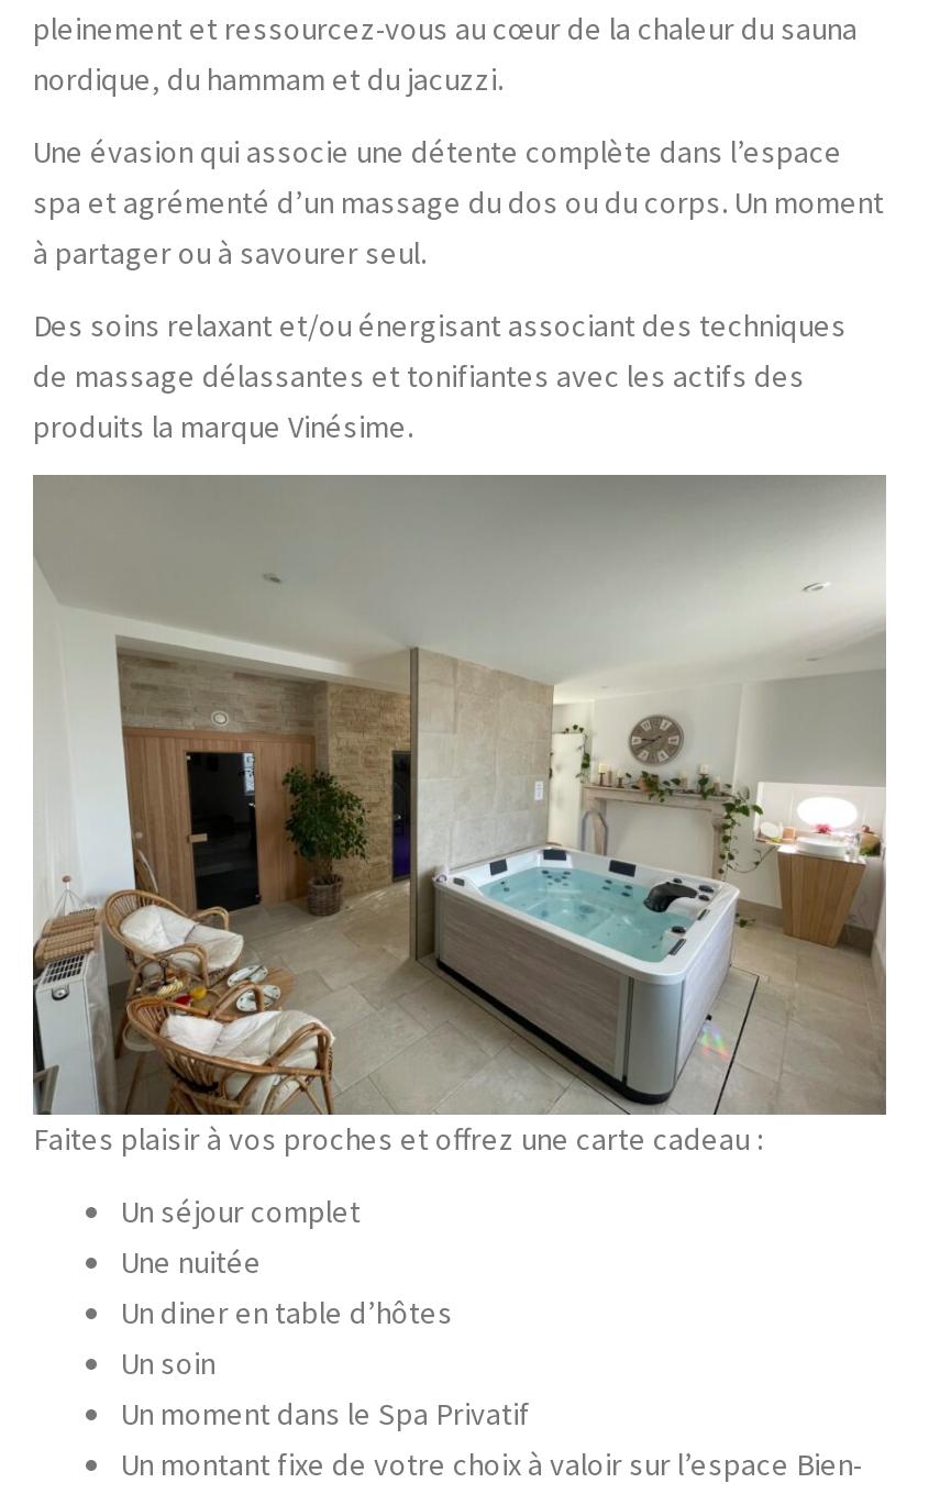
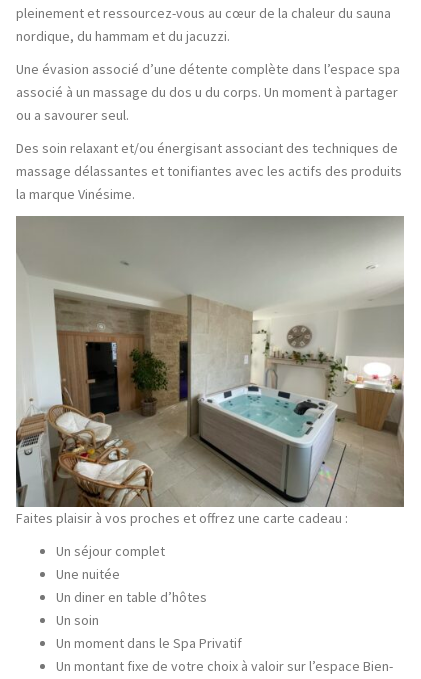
[33,132,884,273] Une évasion qui associe une détente complète dans l’espace | spa et agrémenté d’un massage du dos ou du corps. Un moment | à partager ou à savourer seul. -> [16,60,400,124] Une évasion associé d’une détente complète dans l’espace spa | associé à un massage du dos u du corps. Un moment à partager | ou a savourer seul.
[33,306,847,446] Des soins relaxant et/ou énergisant associant des techniques | de massage délassantes et tonifiantes avec les actifs des | produits la marque Vinésime. -> [16,139,402,203] Des soin relaxant et/ou énergisant associant des techniques de | massage délassantes et tonifiantes avec les actifs des produits | la marque Vinésime.

